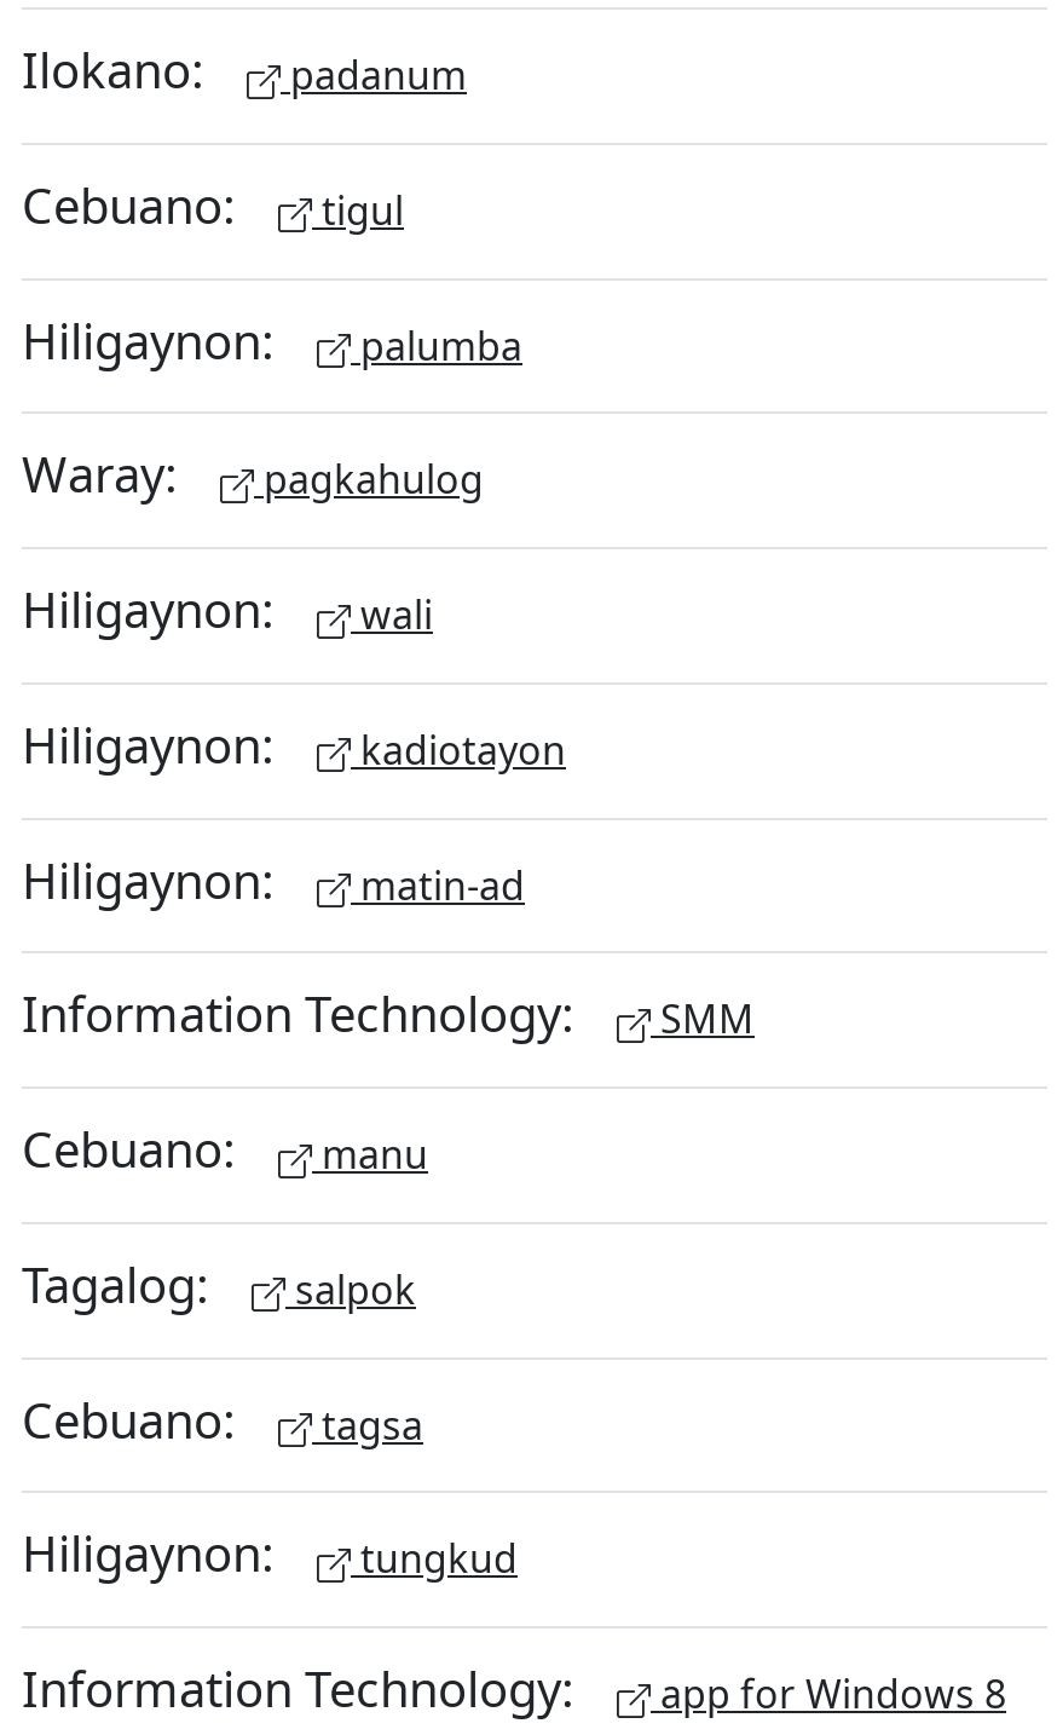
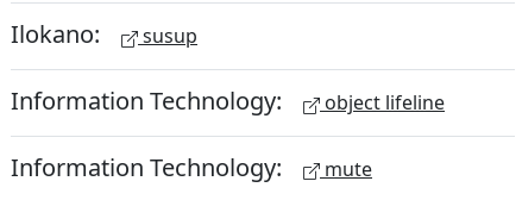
[22,49,566,913] padanum | Cebuano: | tigul | Hiligaynon: | palumba | Waray: | pagkahulog | Hiligaynon: | wali | Hiligaynon: | kadiotayon | Hiligaynon: | matin-ad -> [138,23,197,49] susup
[22,993,755,1588] SMM | Cebuano: | manu | Tagalog: | salpok | Cebuano: | tagsa | Hiligaynon: | tungkud -> [320,89,445,115] object lifeline
[651,1668,1006,1721] app for Windows 8 -> [320,156,372,182] mute

